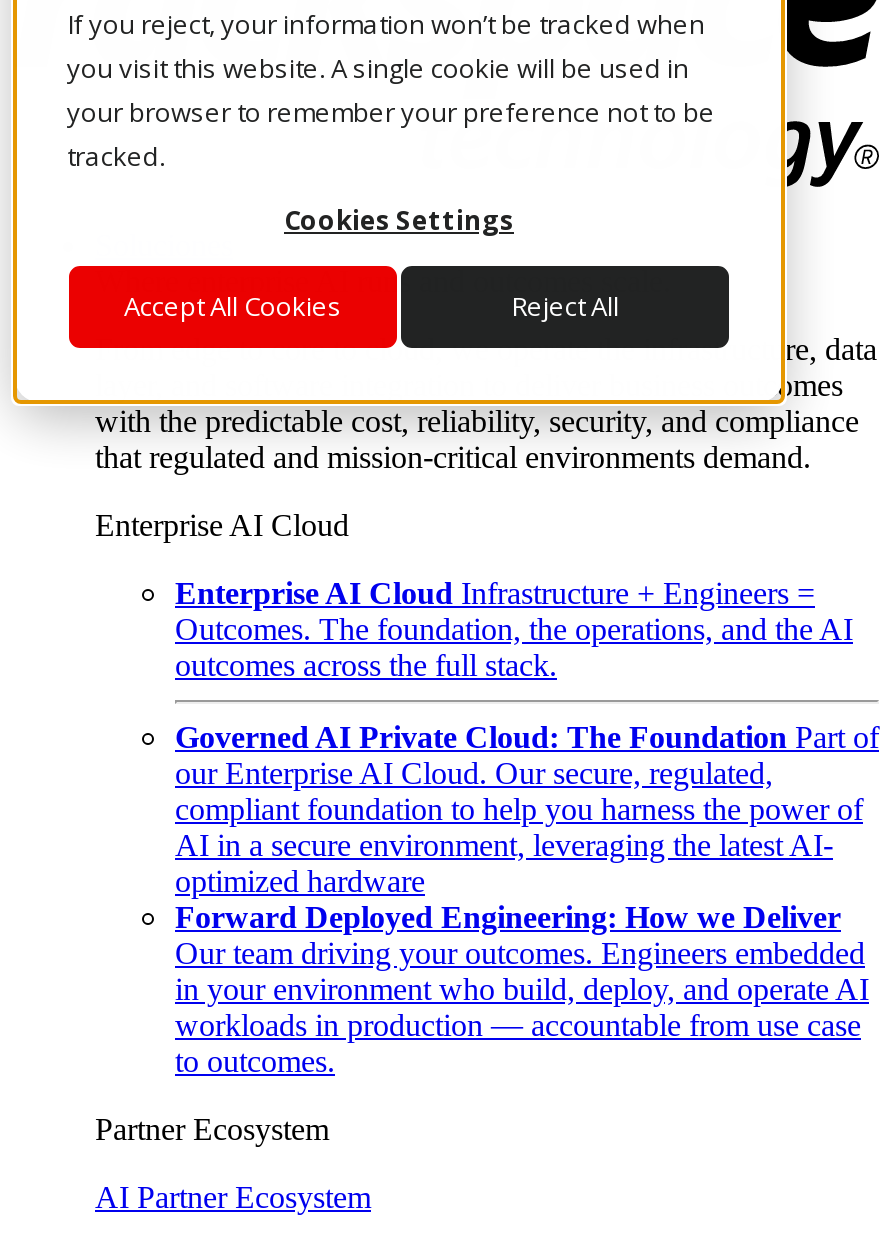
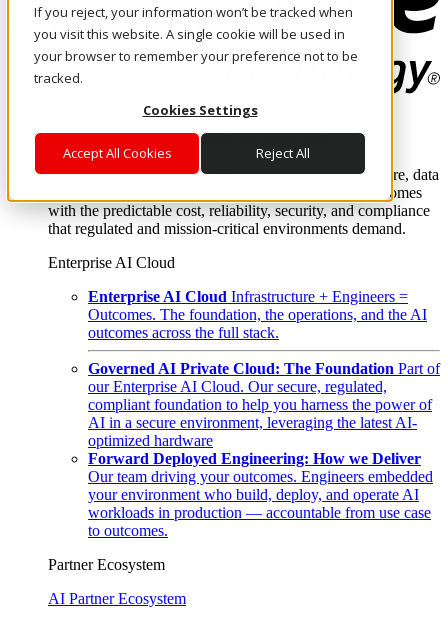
[175,972,869,1006] in your environment who build, deploy, and operate AI -> [88,486,419,503] your environment who build, deploy, and operate AI

